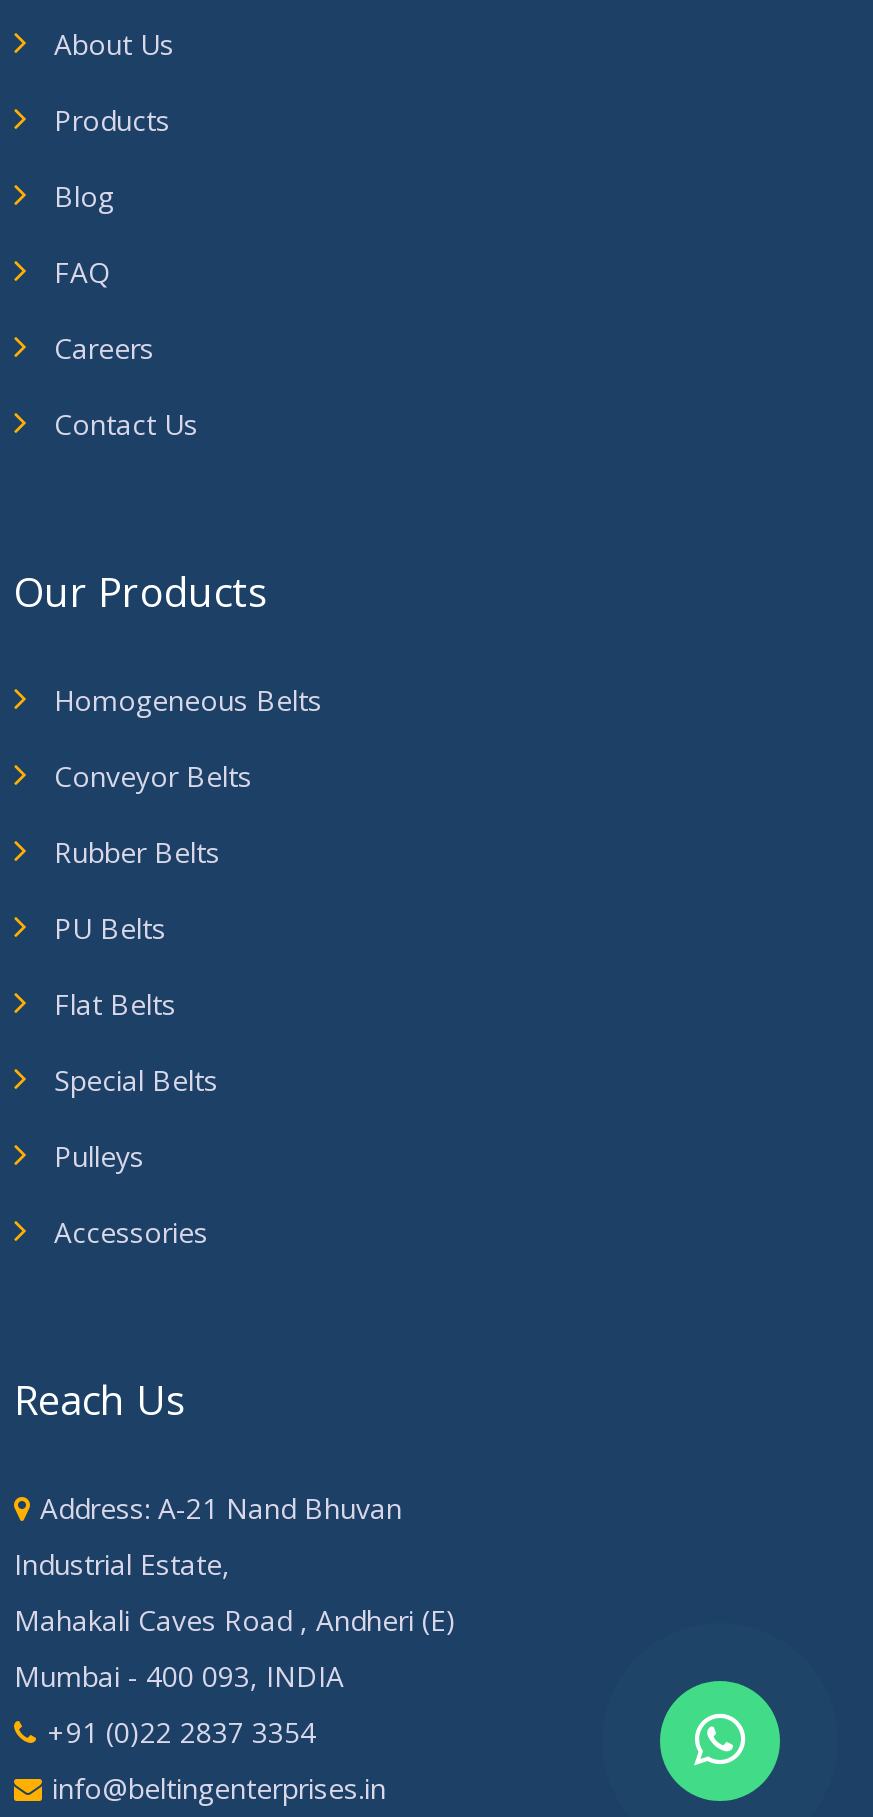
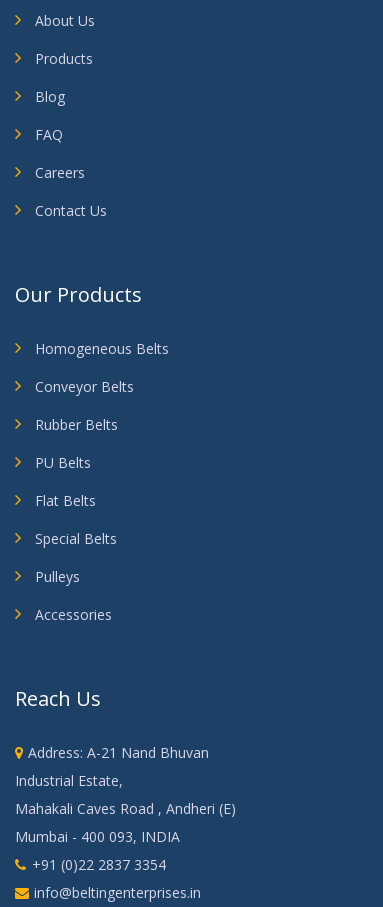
[658,1679,782,1803] [image] -> none

